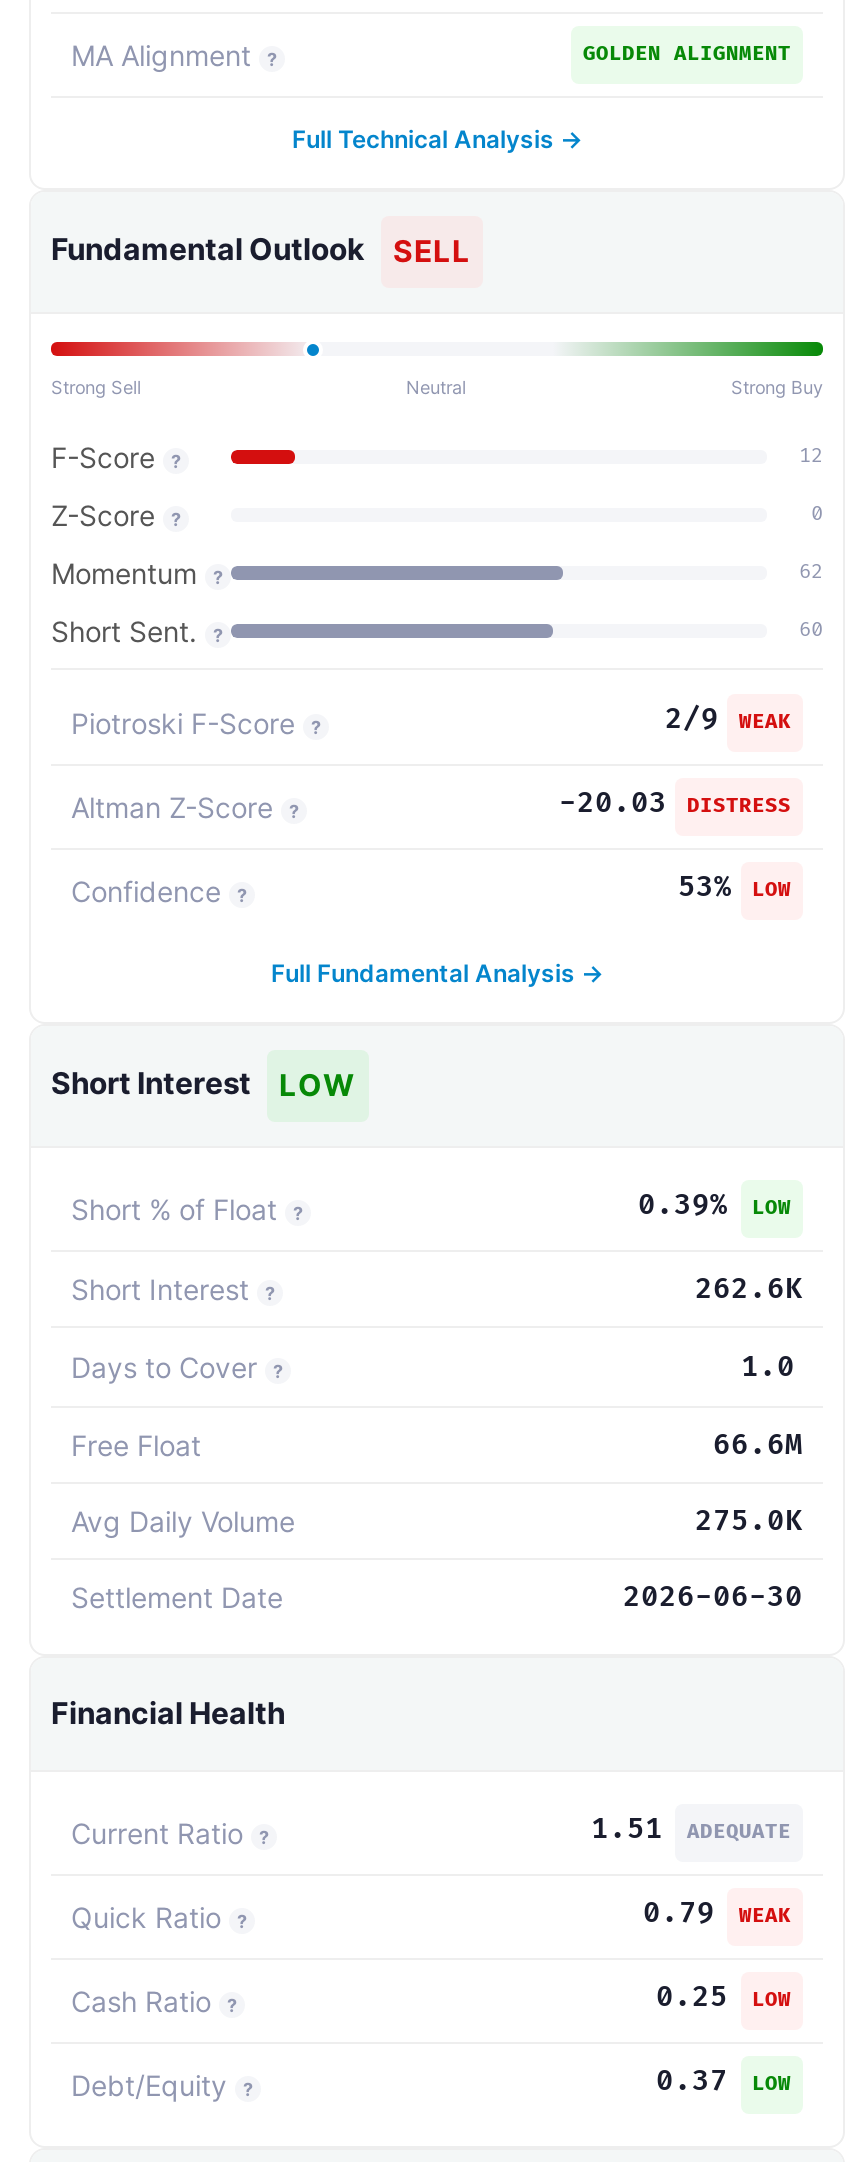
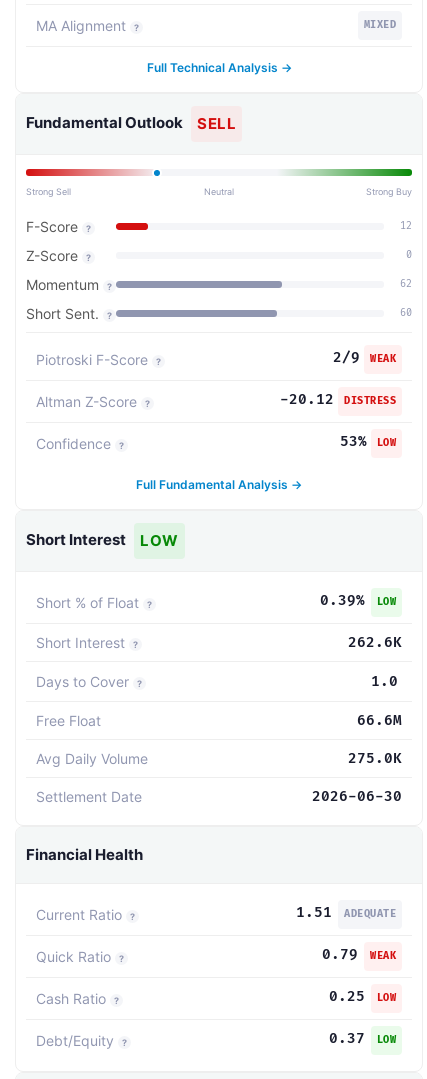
[583,42,791,66] GOLDEN ALIGNMENT -> [363,19,396,31] MIXED
[559,786,791,820] -20.03 DISTRESS -> [280,391,396,408] -20.12 DISTRESS

